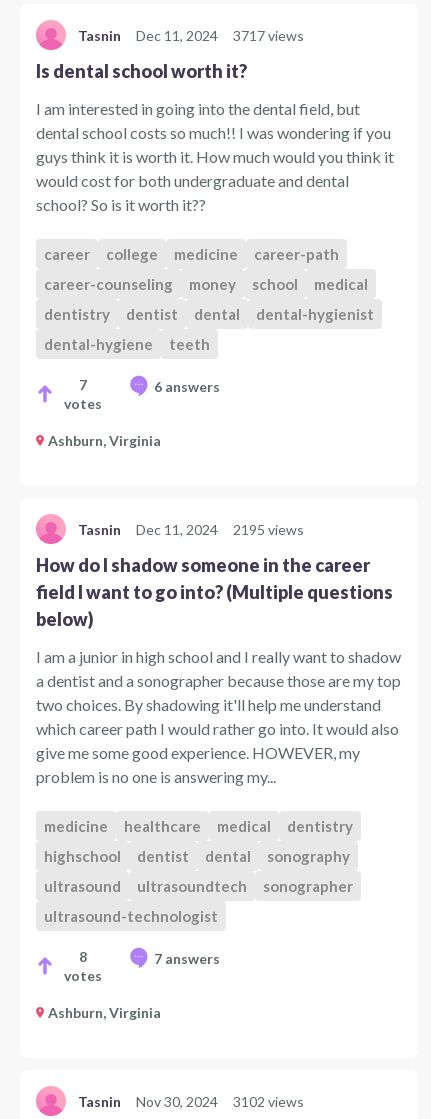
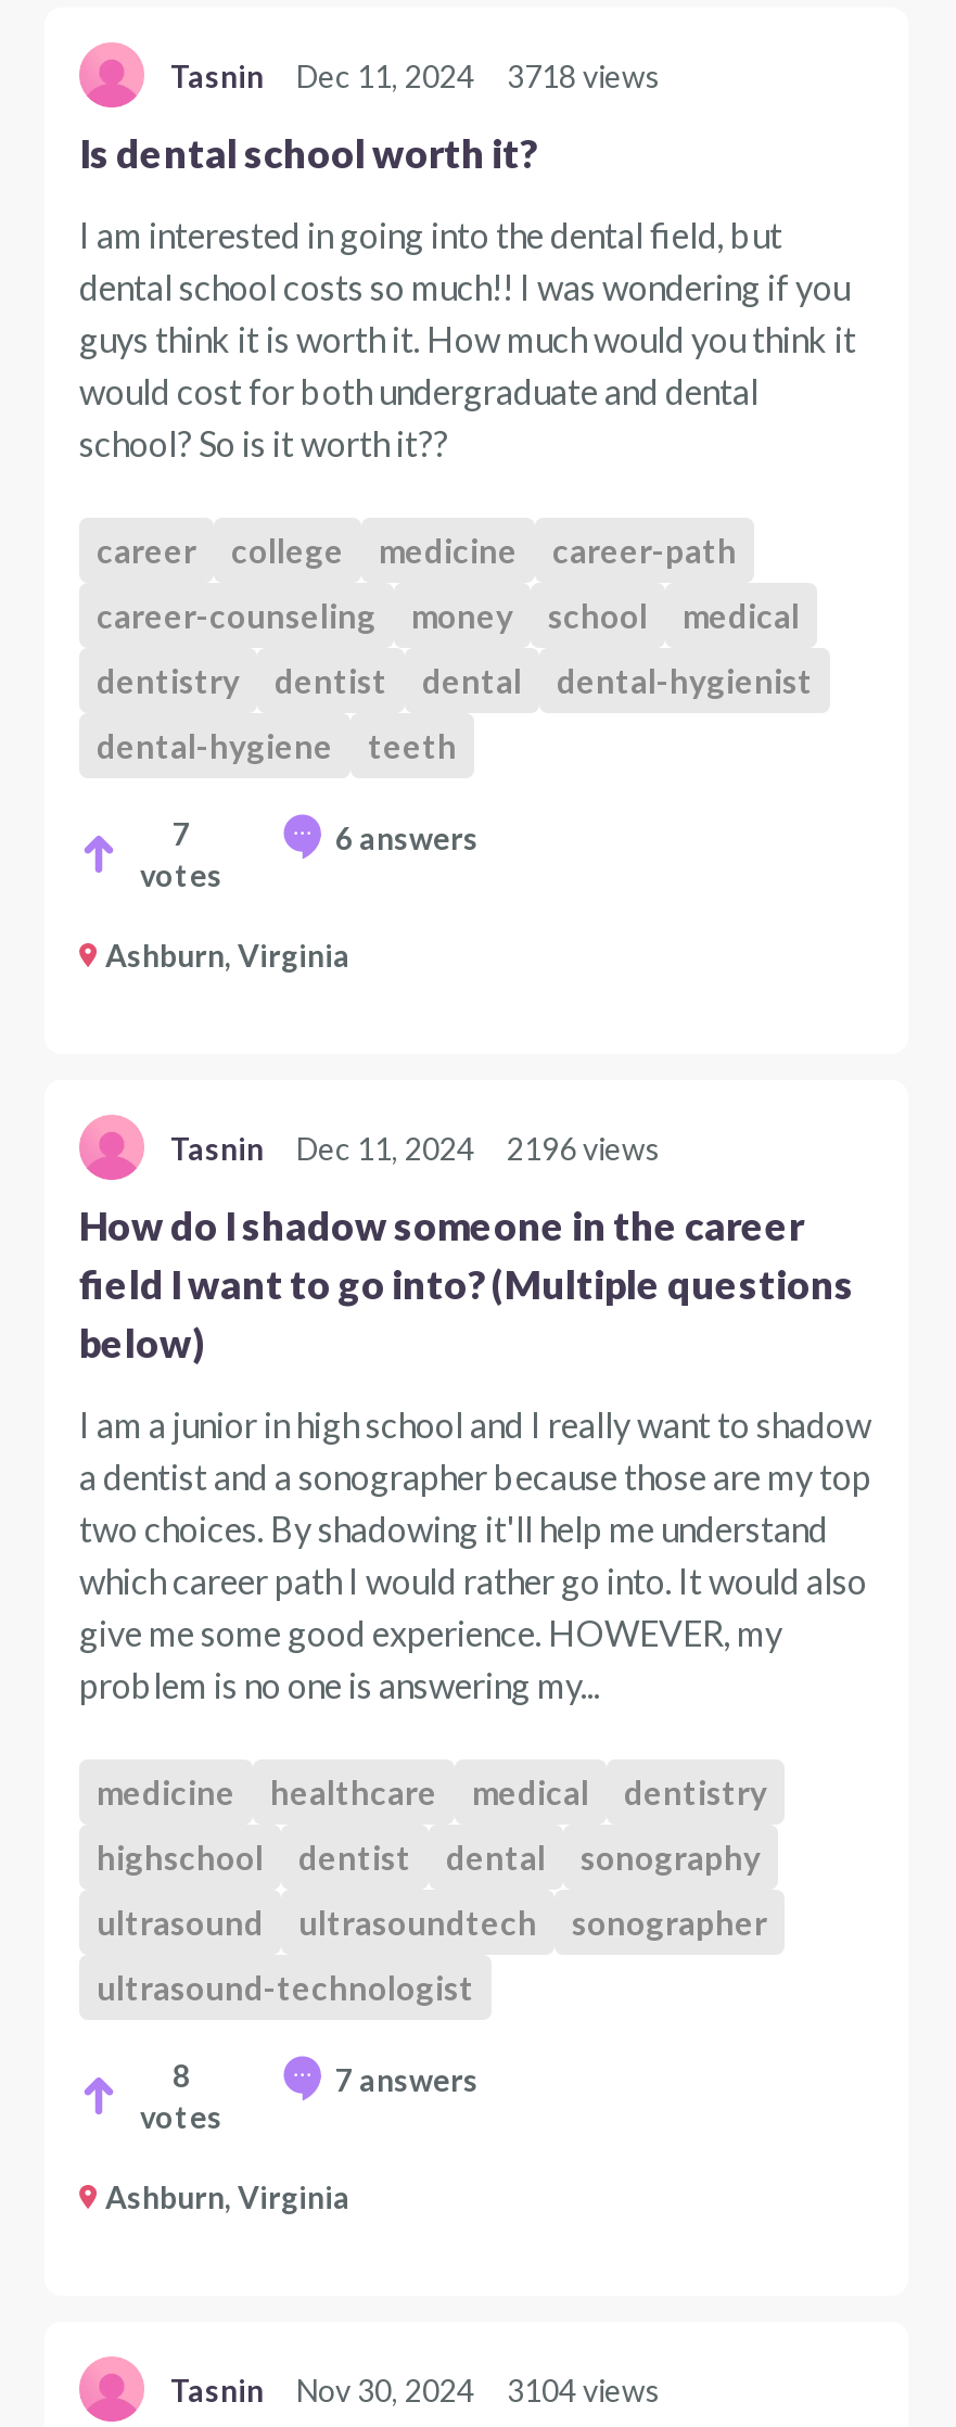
[78,27,304,44] Tasnin Dec 11, 2024 3717 views -> [170,57,661,94] Tasnin Dec 11, 2024 3718 views
[78,521,304,538] Tasnin Dec 11, 2024 2195 views -> [170,1129,661,1166] Tasnin Dec 11, 2024 2196 views
[78,1093,304,1110] Tasnin Nov 30, 2024 3102 views -> [170,2371,661,2408] Tasnin Nov 30, 2024 3104 views

